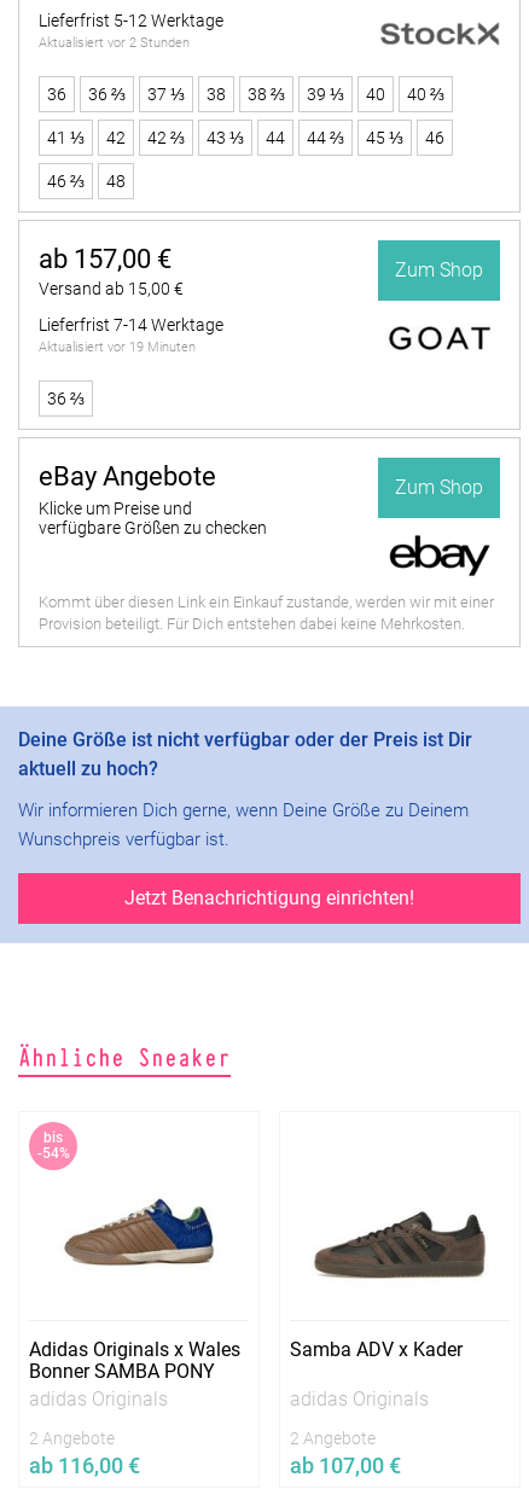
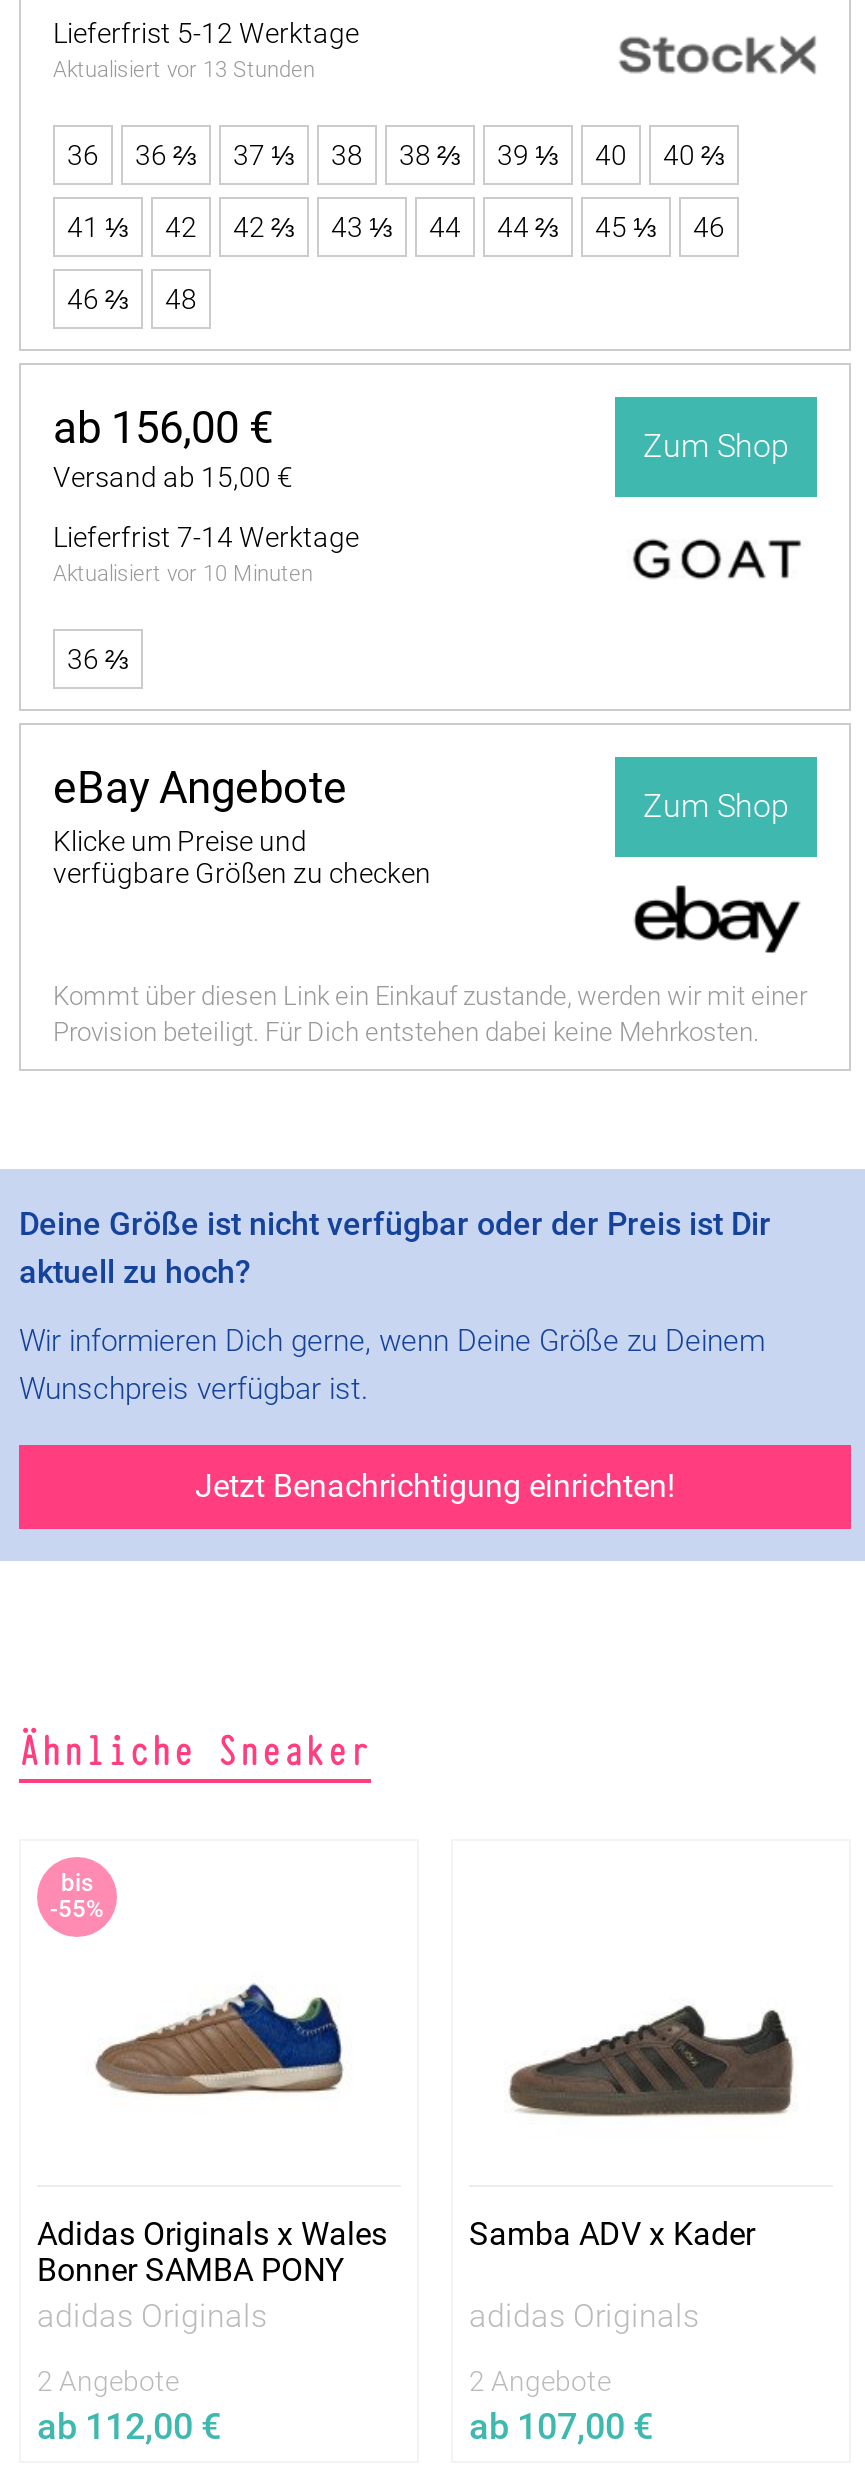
[39,35,190,51] Aktualisiert vor 2 Stunden -> [53,57,315,83] Aktualisiert vor 13 Stunden
[39,244,172,274] ab 157,00 € -> [53,403,273,453] ab 156,00 €
[39,339,196,355] Aktualisiert vor 19 Minuten -> [53,561,313,587] Aktualisiert vor 10 Minuten
[37,1145,69,1162] -54% -> [50,1895,104,1923] -55%
[29,1453,140,1478] ab 116,00 € -> [37,2405,221,2447] ab 112,00 €

